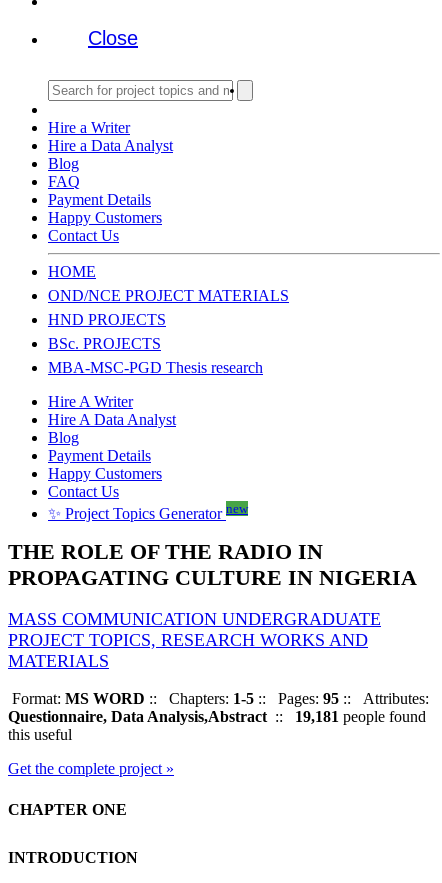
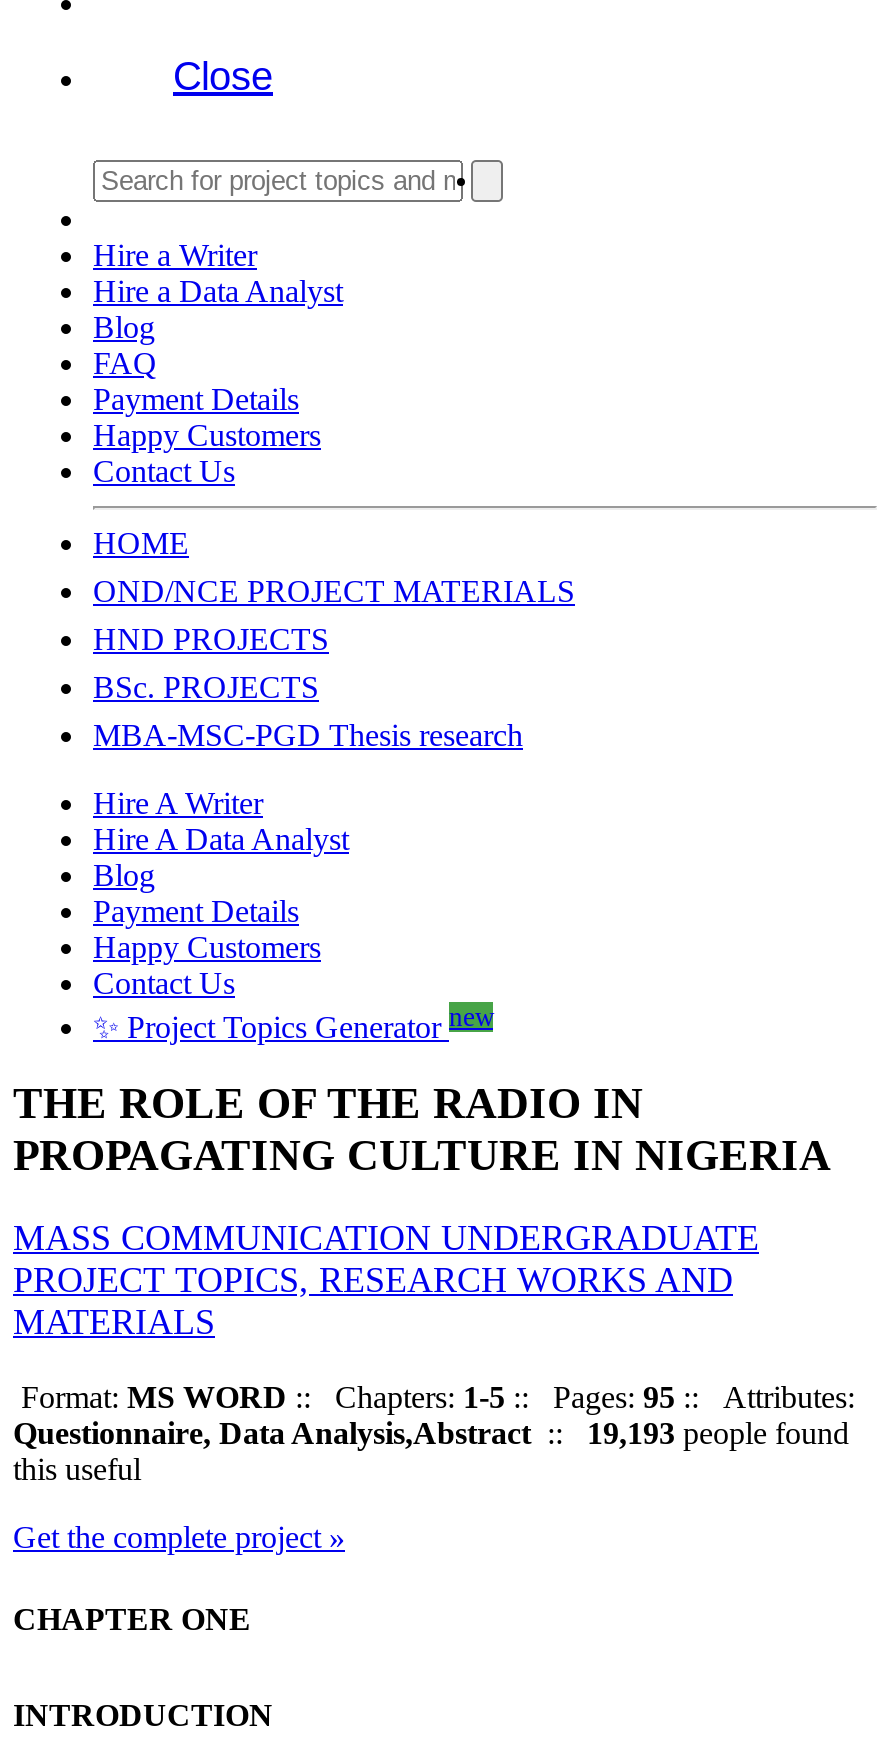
[8,708,426,725] Questionnaire, Data Analysis,Abstract:: 19,181 people found -> [13,1417,849,1451] Questionnaire, Data Analysis,Abstract:: 19,193 people found

